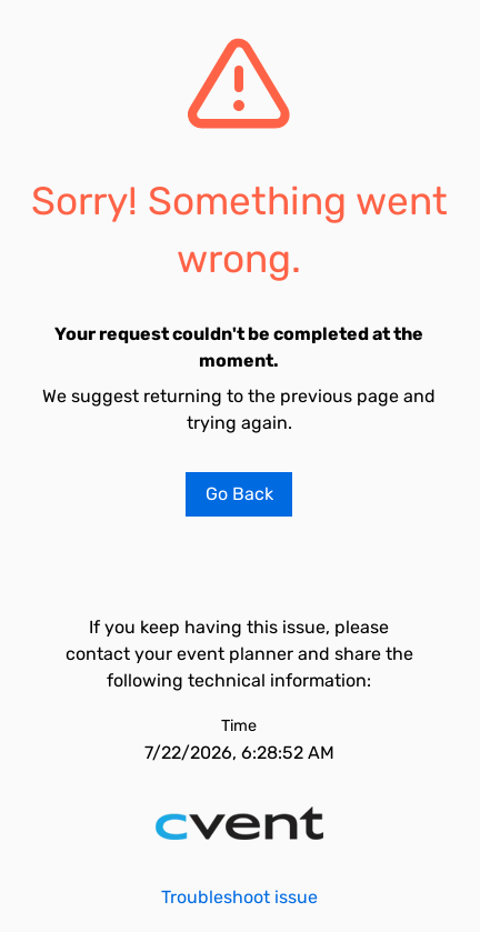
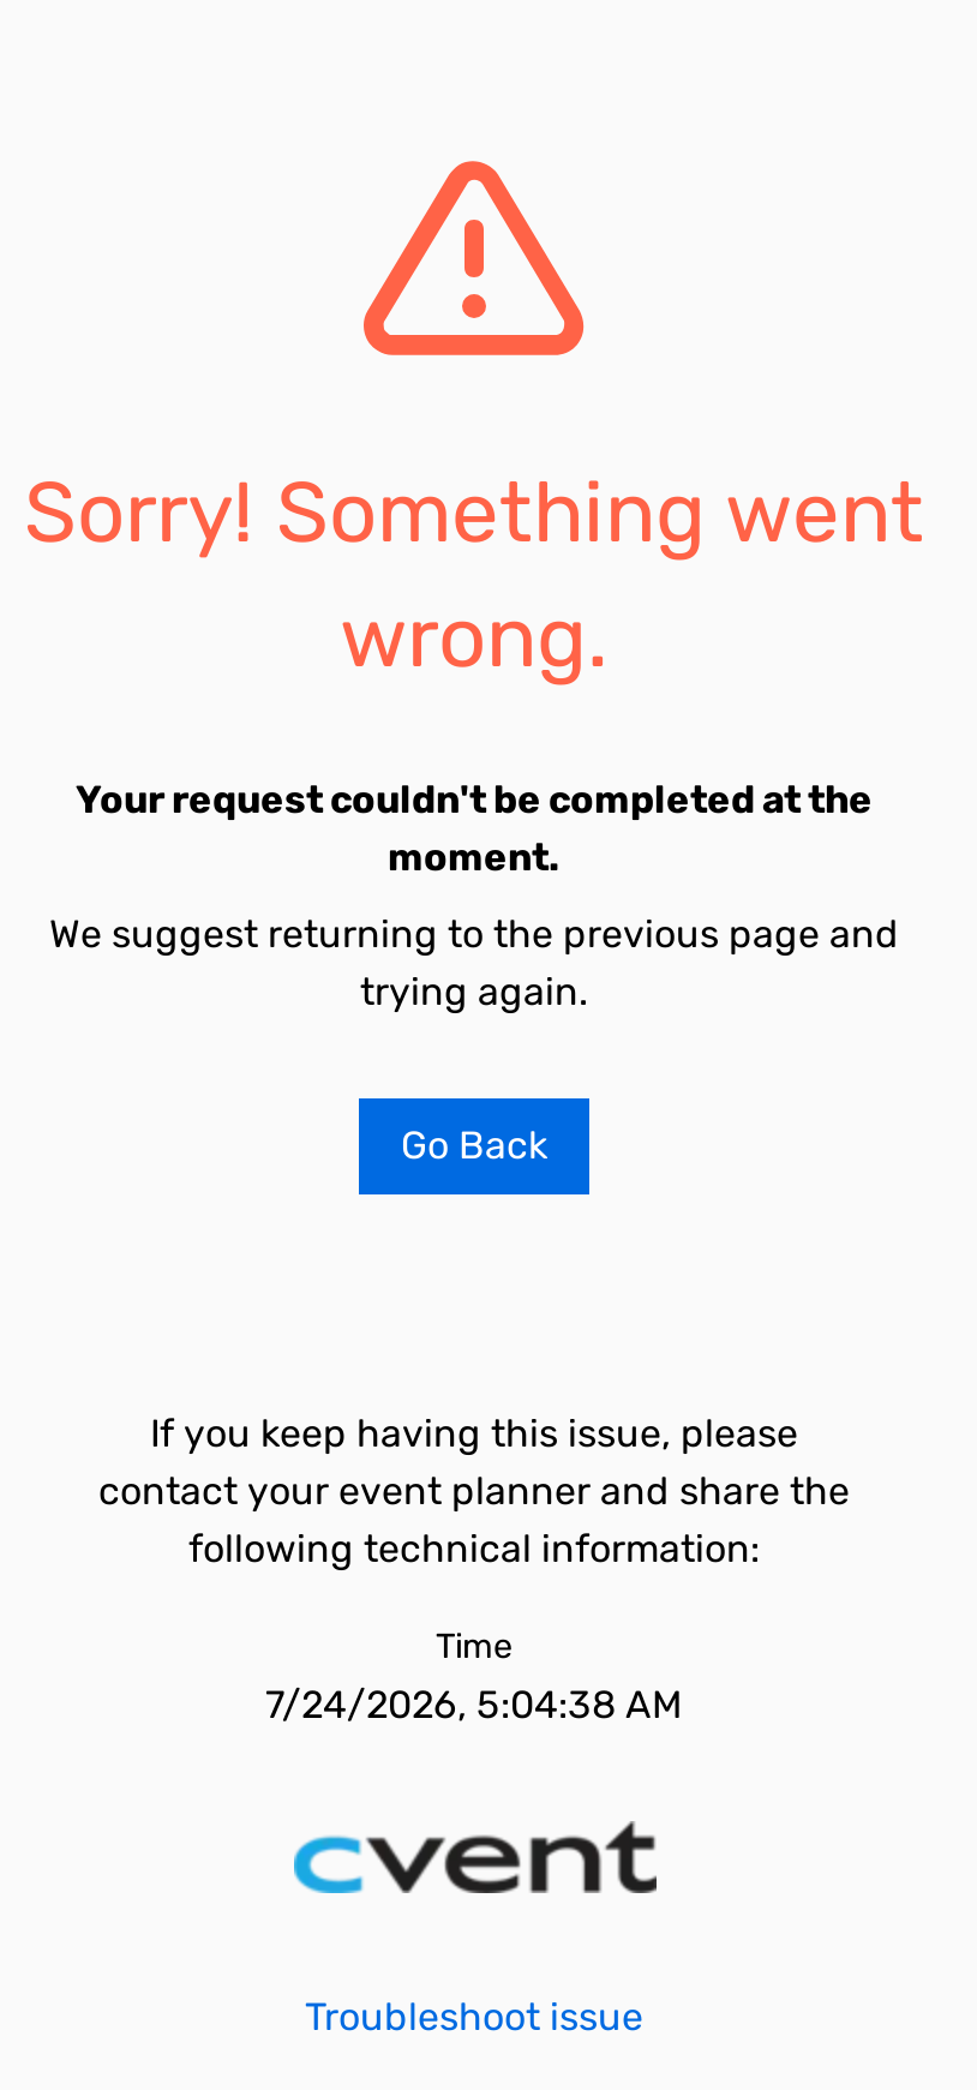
[144,742,334,763] 7/22/2026, 6:28:52 AM -> [265,1682,683,1727] 7/24/2026, 5:04:38 AM

